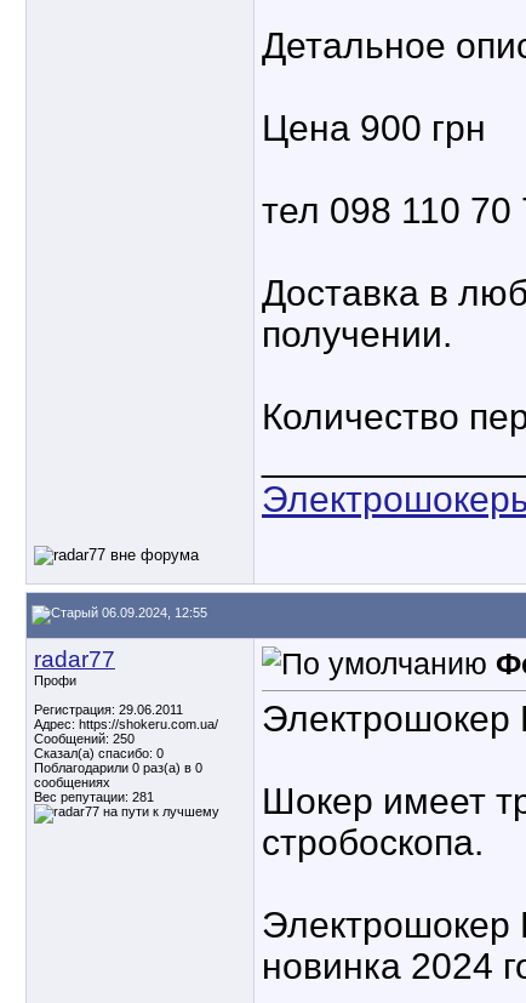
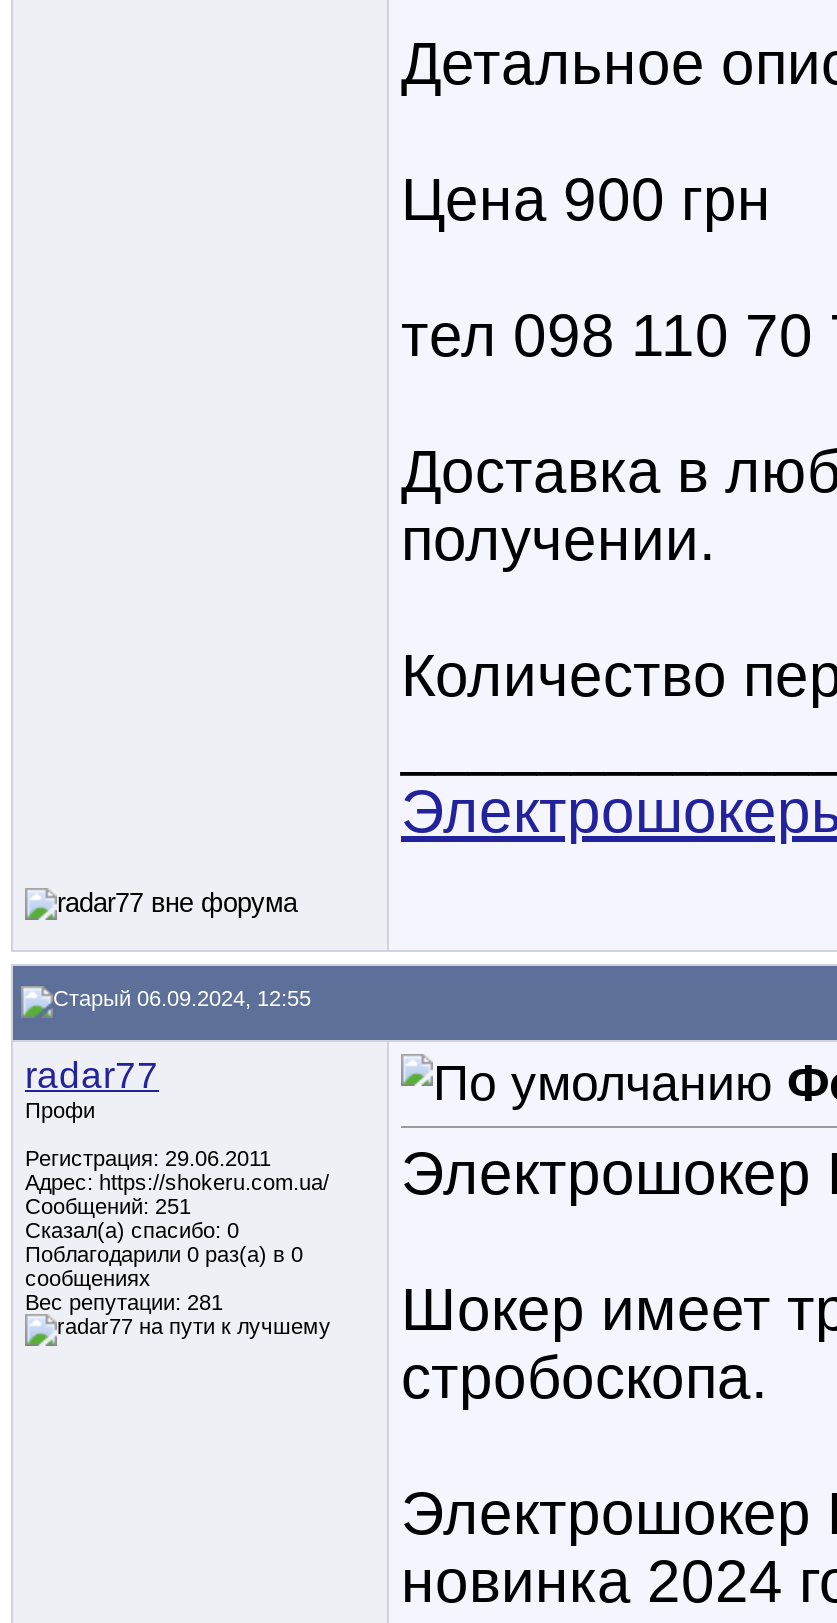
[34,731,135,746] Сообщений: 250 -> [25,1194,191,1218] Сообщений: 251

